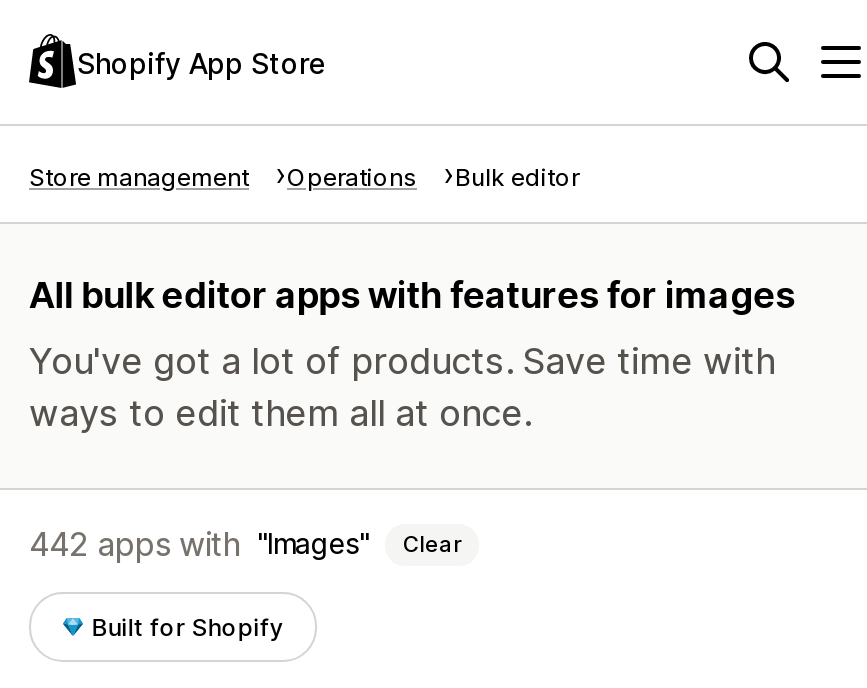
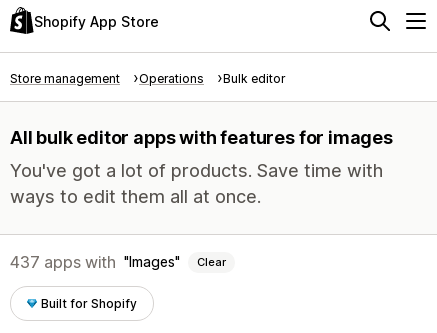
[29,524,461,564] 442 apps with Images Clear -> [10,252,226,272] 437 apps with Images Clear

